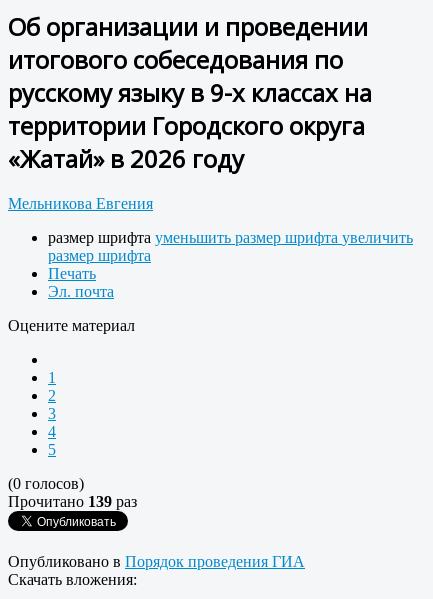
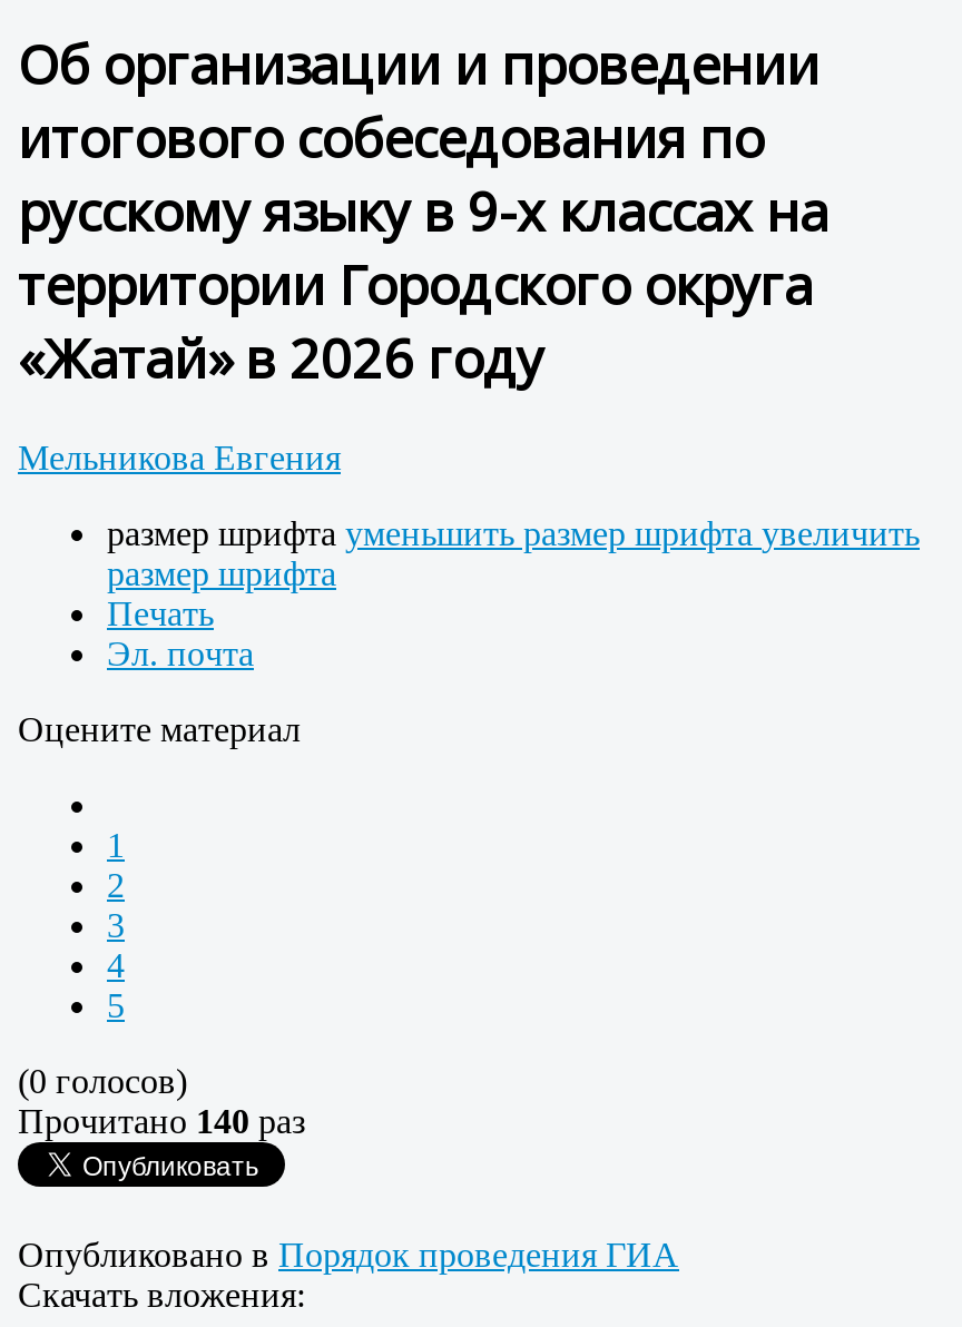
[8,493,137,510] Прочитано 139 раз -> [18,1102,305,1140] Прочитано 140 раз

